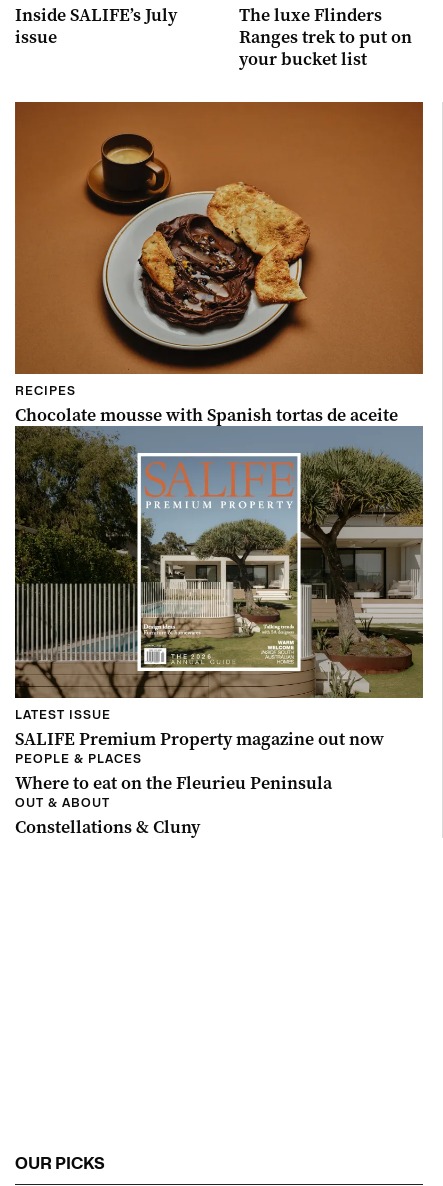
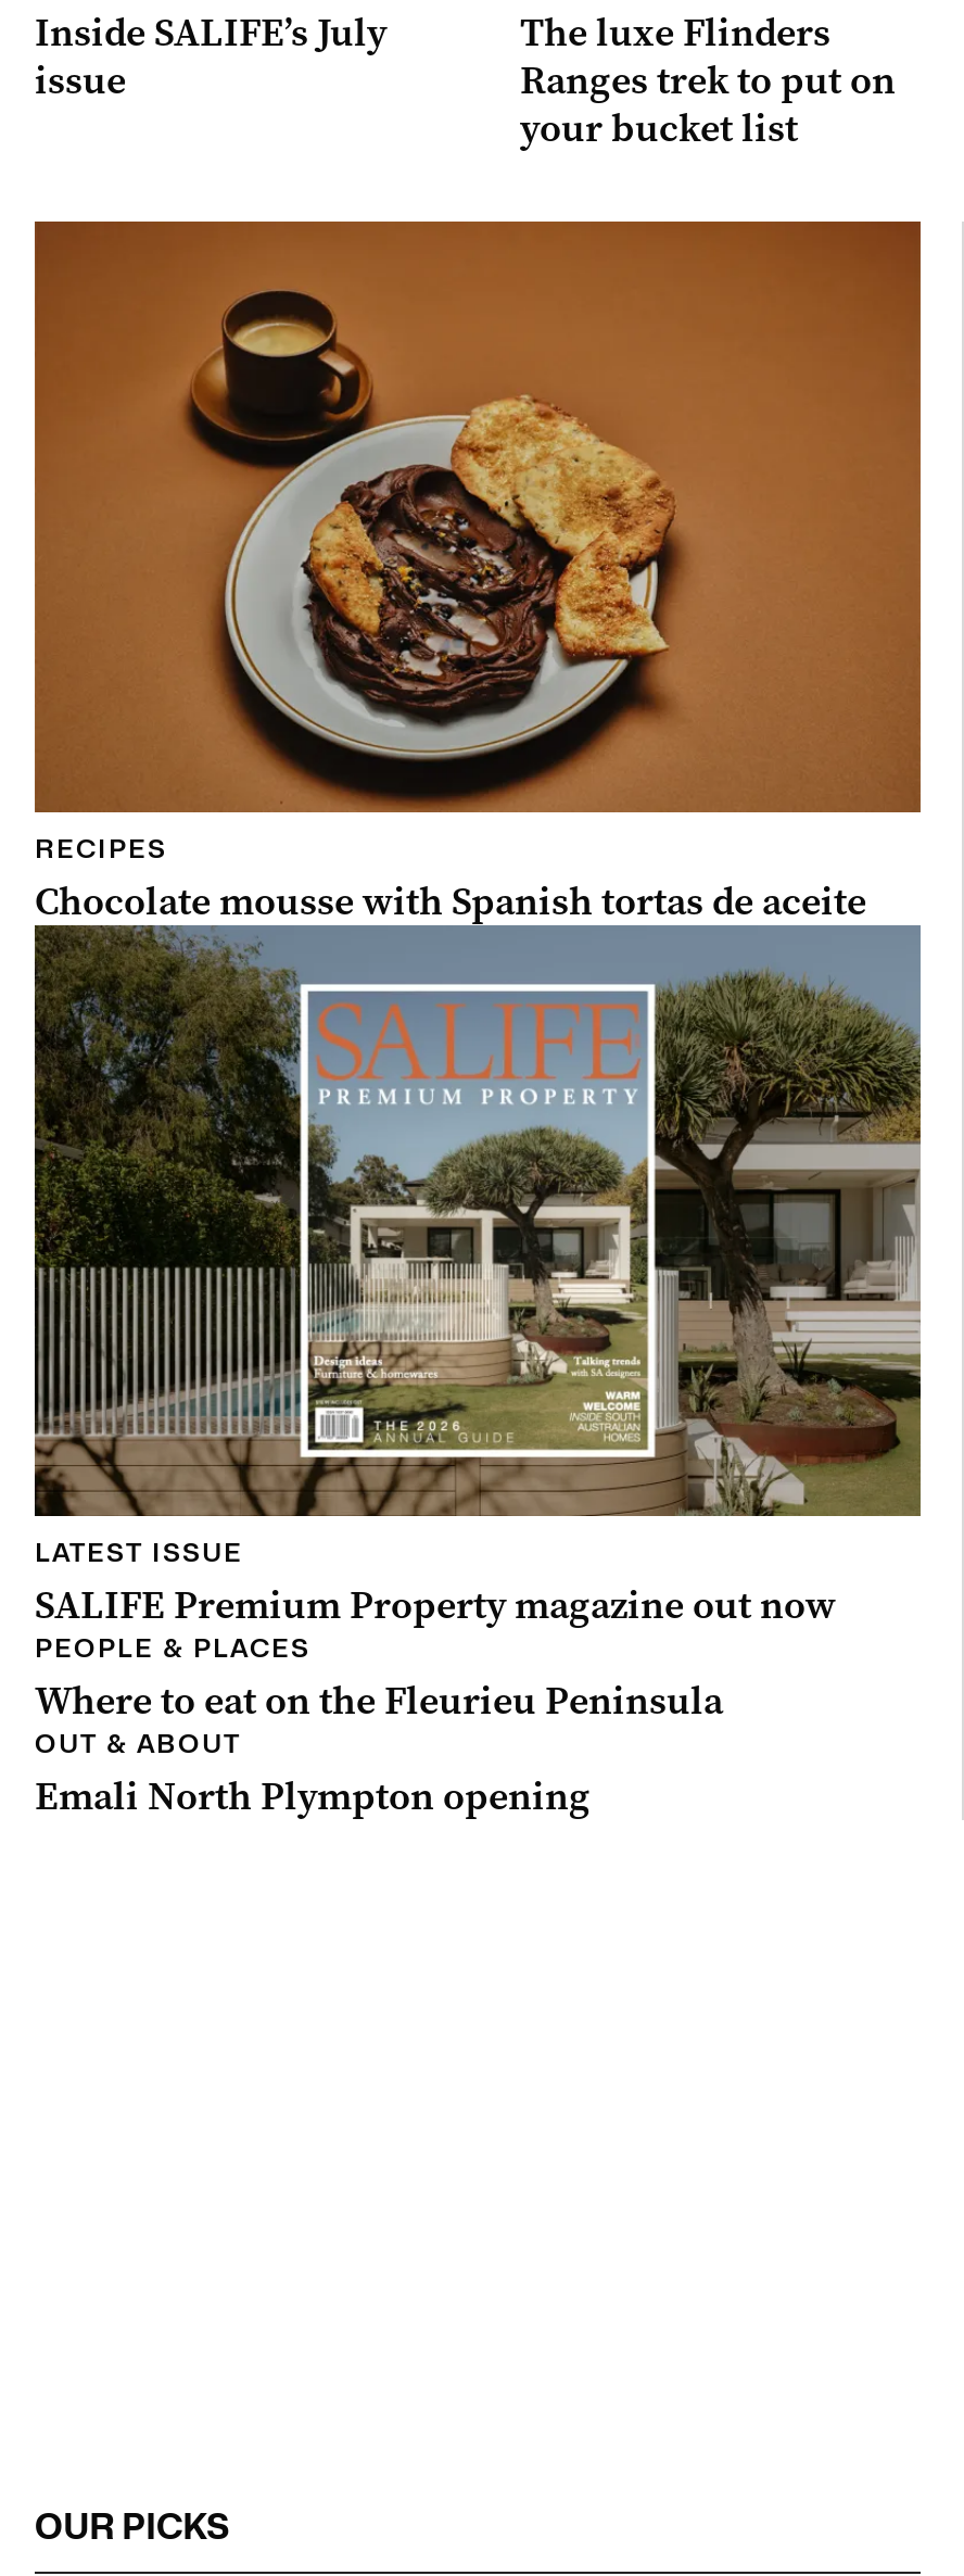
[15,815,200,839] Constellations & Cluny -> [35,1770,591,1822] Emali North Plympton opening

